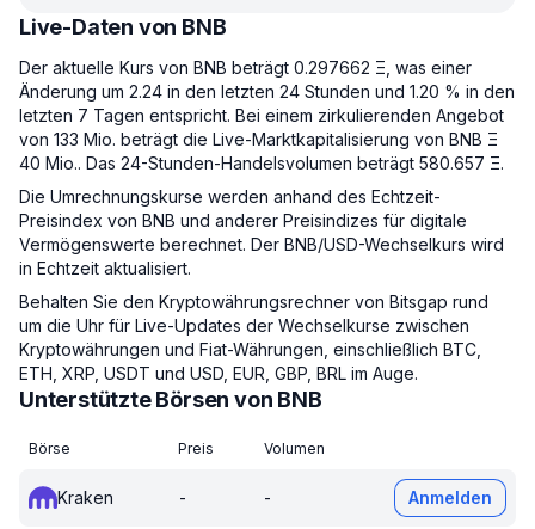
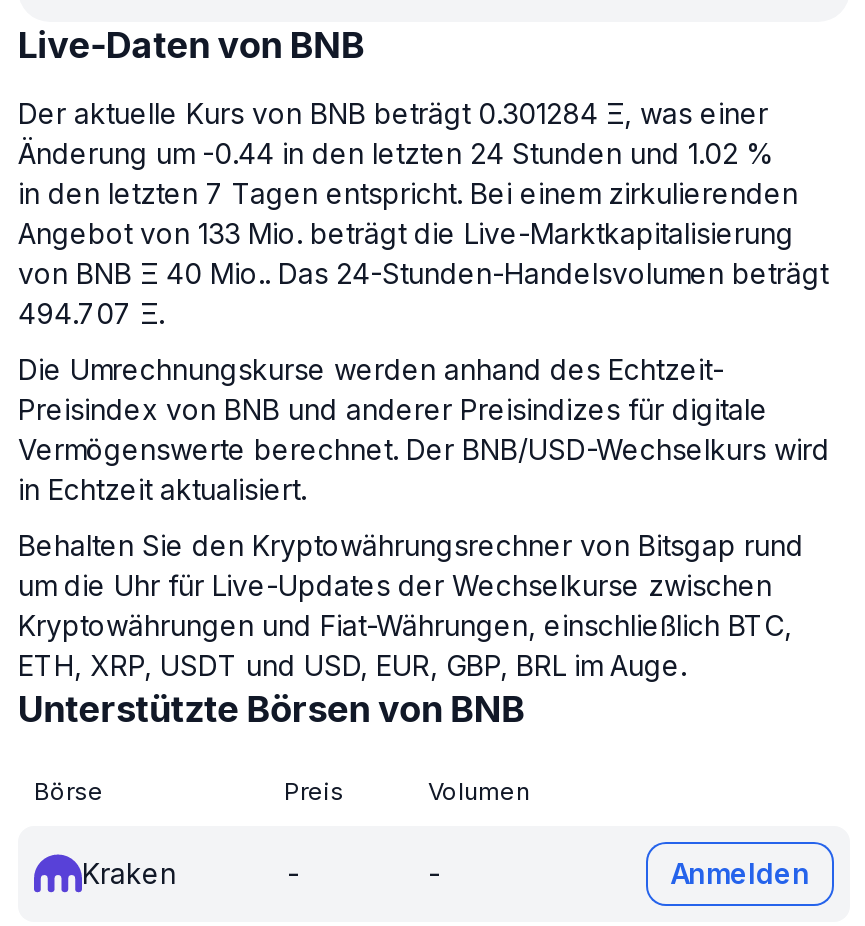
[19,57,515,173] Der aktuelle Kurs von BNB beträgt 0.297662 Ξ, was einer | Änderung um 2.24 in den letzten 24 Stunden und 1.20 % in den | letzten 7 Tagen entspricht. Bei einem zirkulierenden Angebot | von 133 Mio. beträgt die Live-Marktkapitalisierung von BNB Ξ | 40 Mio.. Das 24-Stunden-Handelsvolumen beträgt 580.657 Ξ. -> [18,96,828,330] Der aktuelle Kurs von BNB beträgt 0.301284 Ξ, was einer | Änderung um -0.44 in den letzten 24 Stunden und 1.02 % | in den letzten 7 Tagen entspricht. Bei einem zirkulierenden | Angebot von 133 Mio. beträgt die Live-Marktkapitalisierung | von BNB Ξ 40 Mio.. Das 24-Stunden-Handelsvolumen beträgt | 494.707 Ξ.

